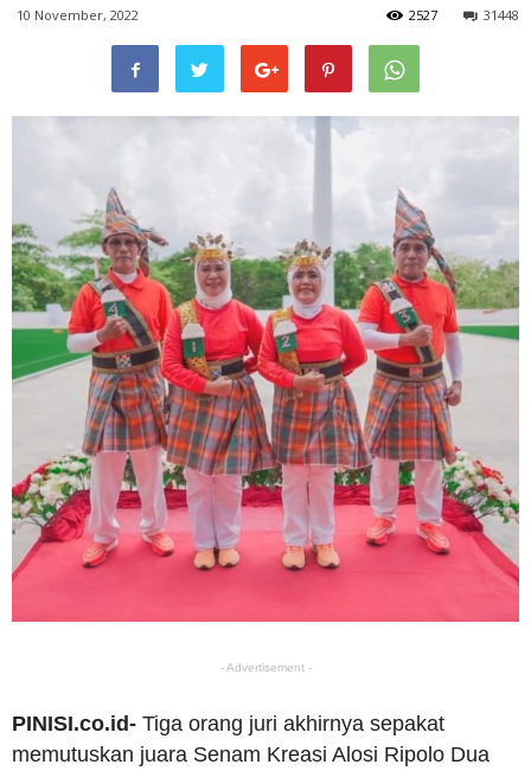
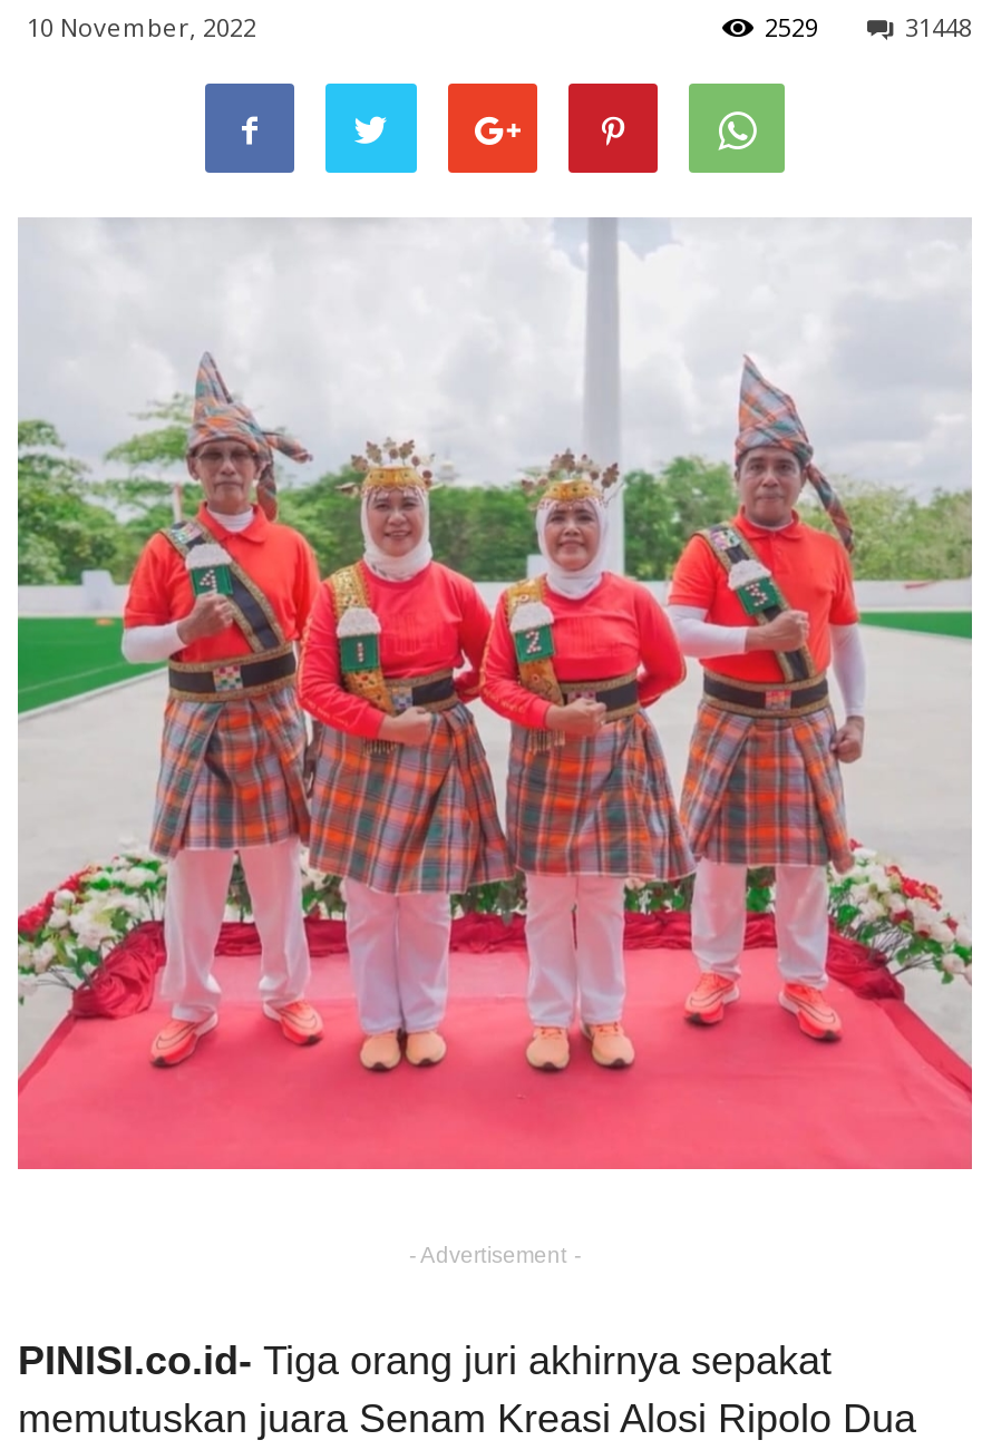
[409,6,437,24] 2527 -> [765,10,818,43] 2529

